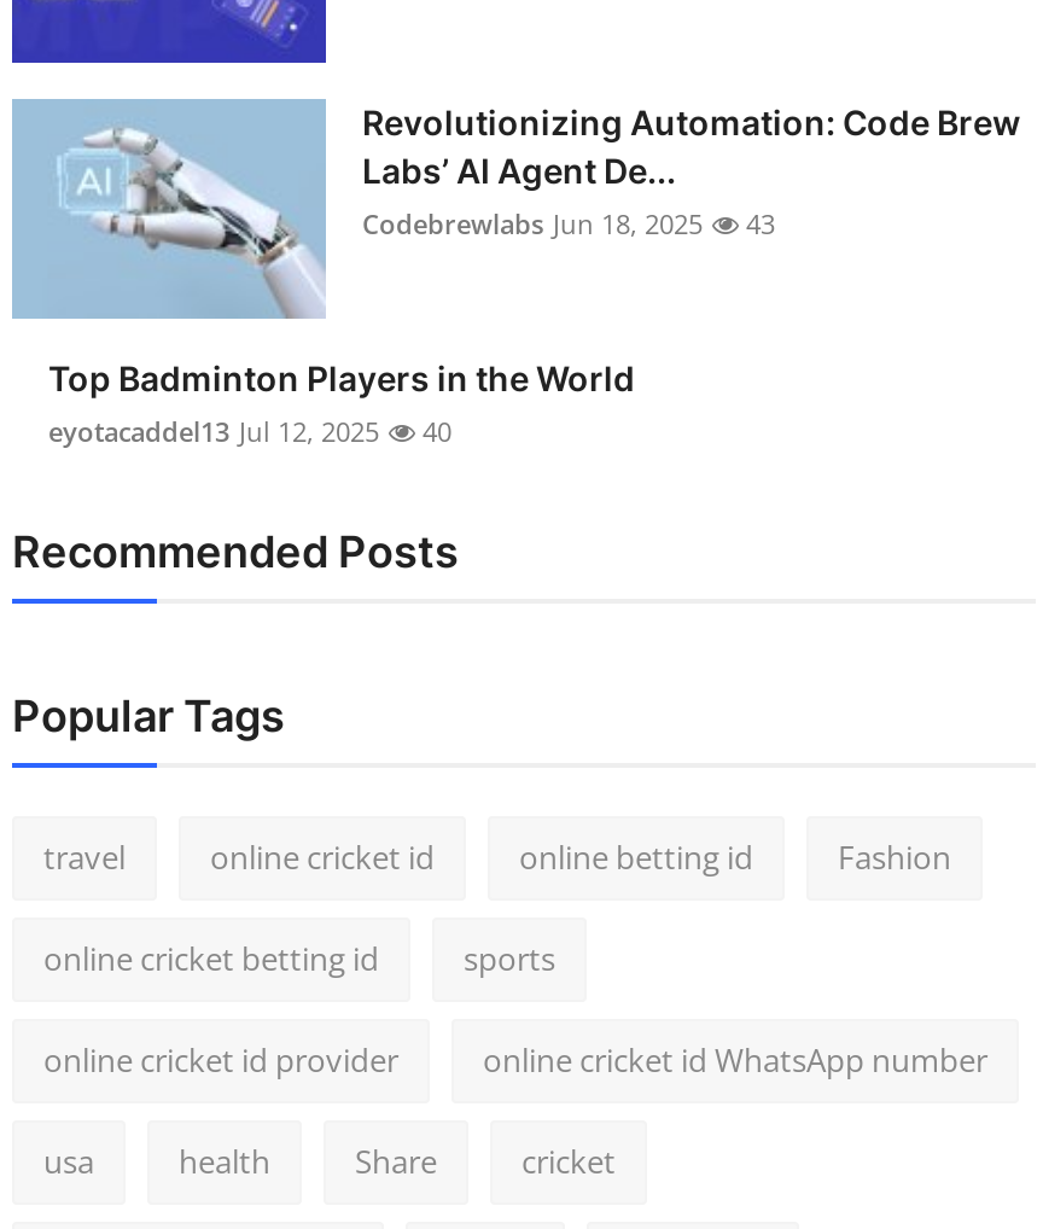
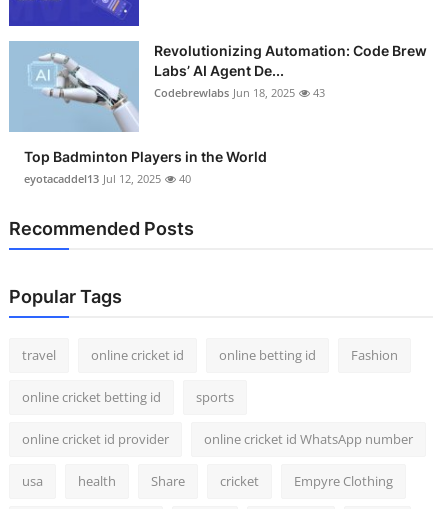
none -> [294,472,393,490] Empyre Clothing

